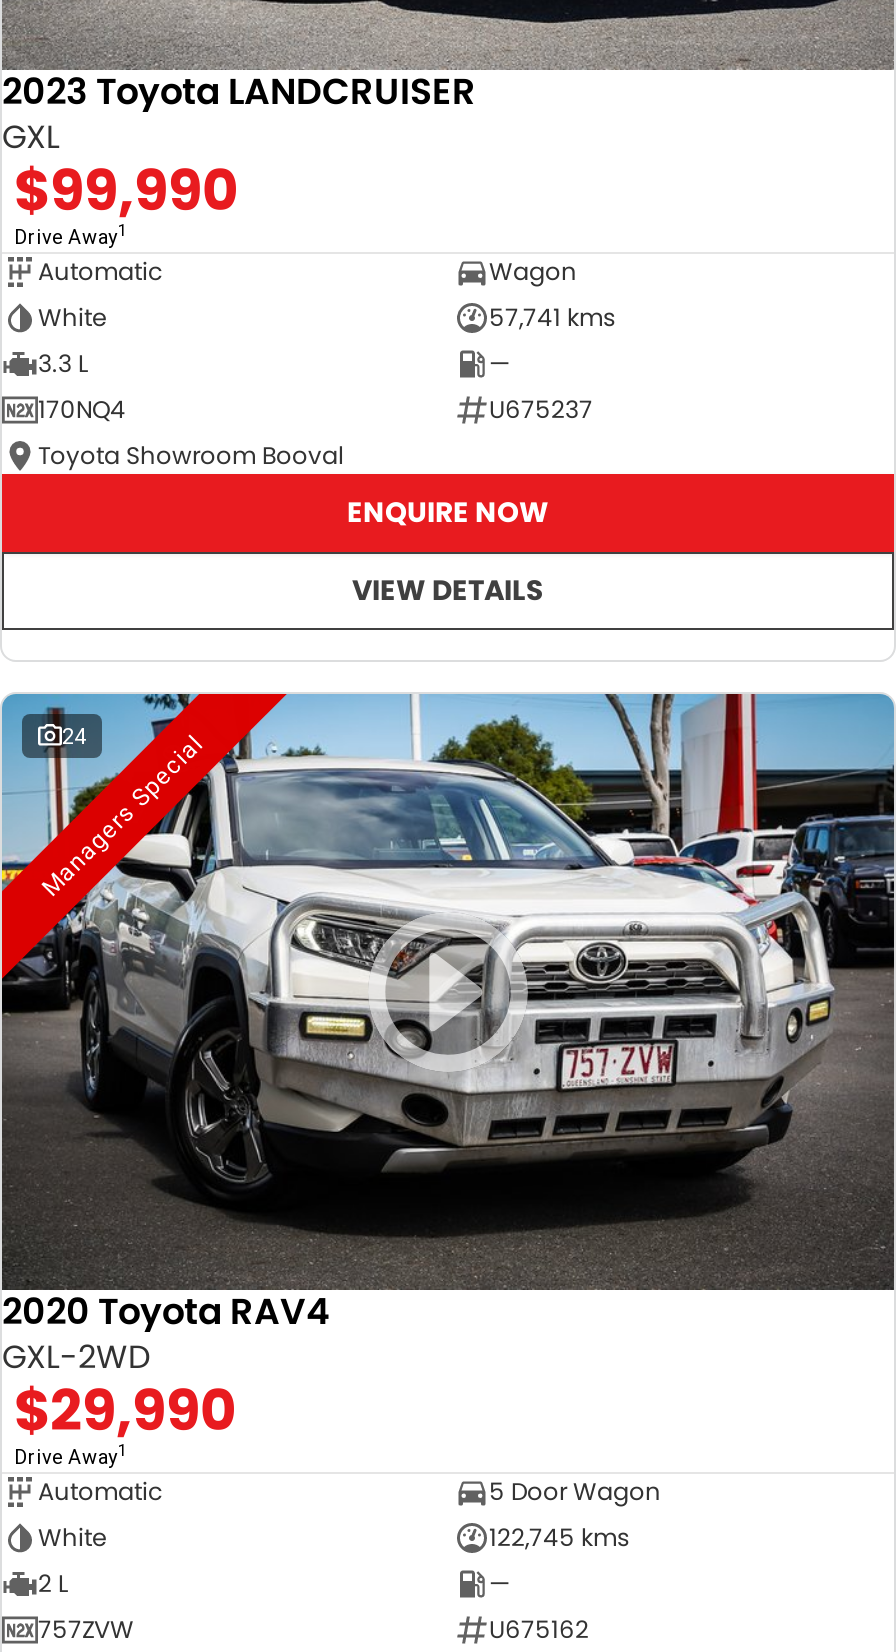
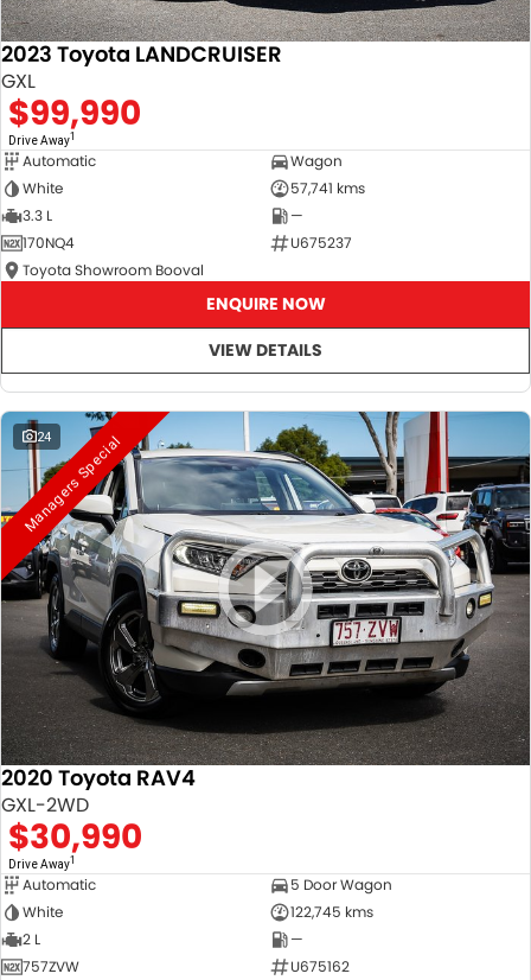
[14,1372,236,1450] $29,990 -> [8,814,142,860] $30,990

